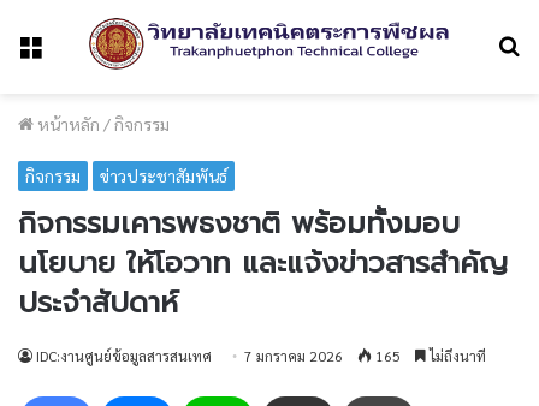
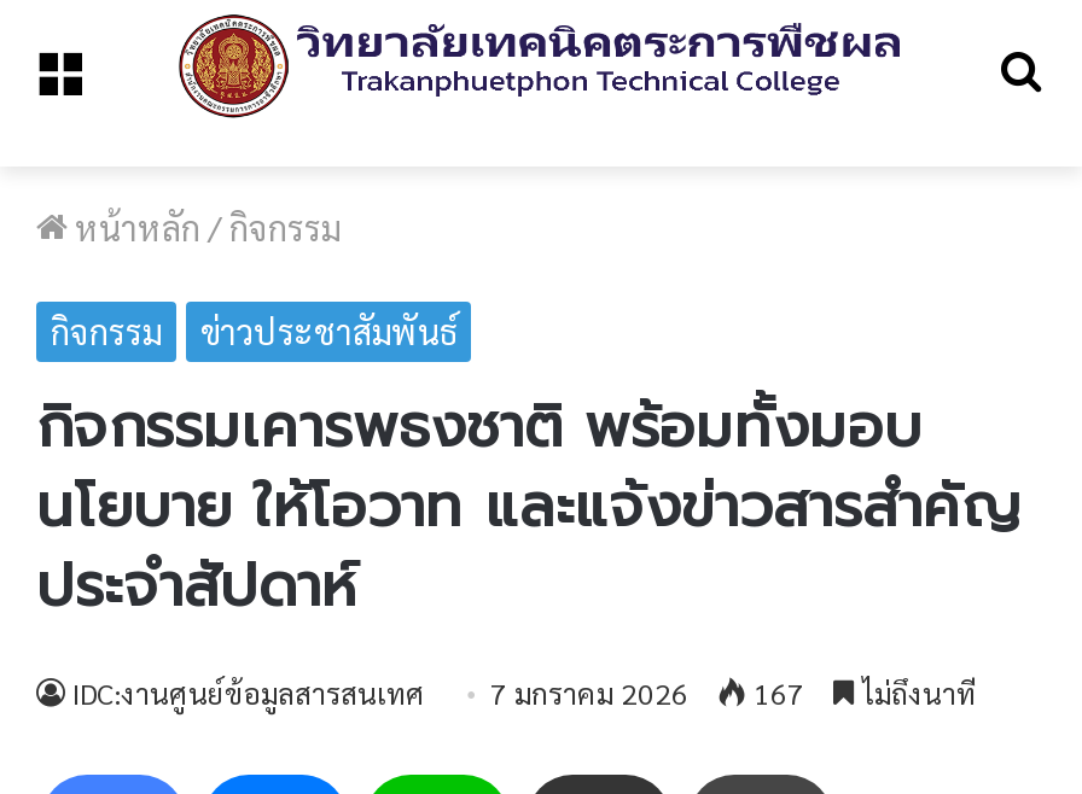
[372,346,401,365] 165 -> [746,673,804,712] 167

